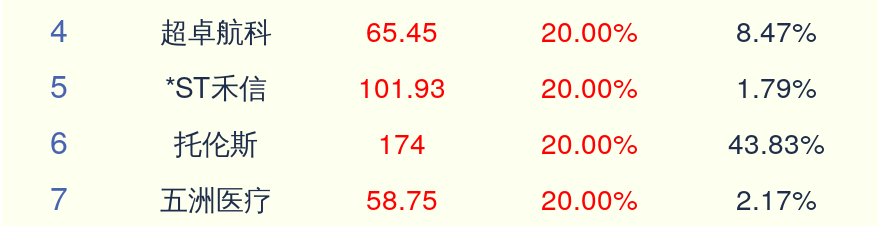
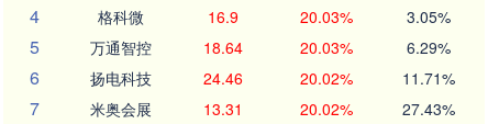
[160,10,816,50] 超卓航科 | 65.45 | 20.00% | 8.47% -> [98,5,451,27] 格科微 | 16.9 | 20.03% | 3.05%
[165,66,816,106] *ST禾信 | 101.93 | 20.00% | 1.79% -> [90,36,451,58] 万通智控 | 18.64 | 20.03% | 6.29%
[174,122,824,162] 托伦斯 | 174 | 20.00% | 43.83% -> [90,67,455,89] 扬电科技 | 24.46 | 20.02% | 11.71%
[160,178,816,218] 五洲医疗 | 58.75 | 20.00% | 2.17% -> [90,98,455,120] 米奥会展 | 13.31 | 20.02% | 27.43%

